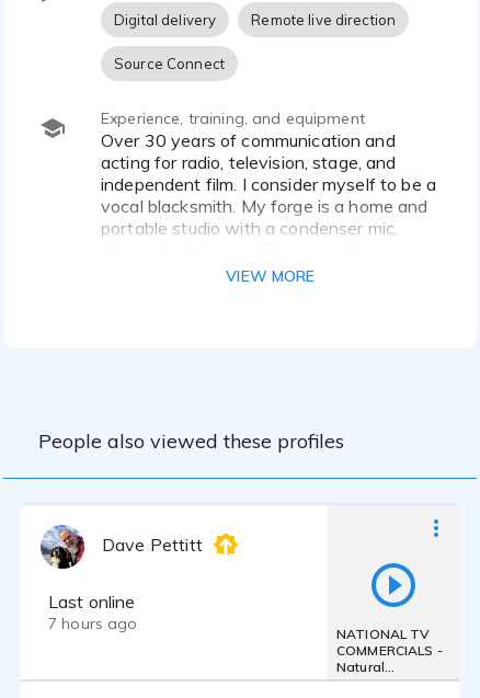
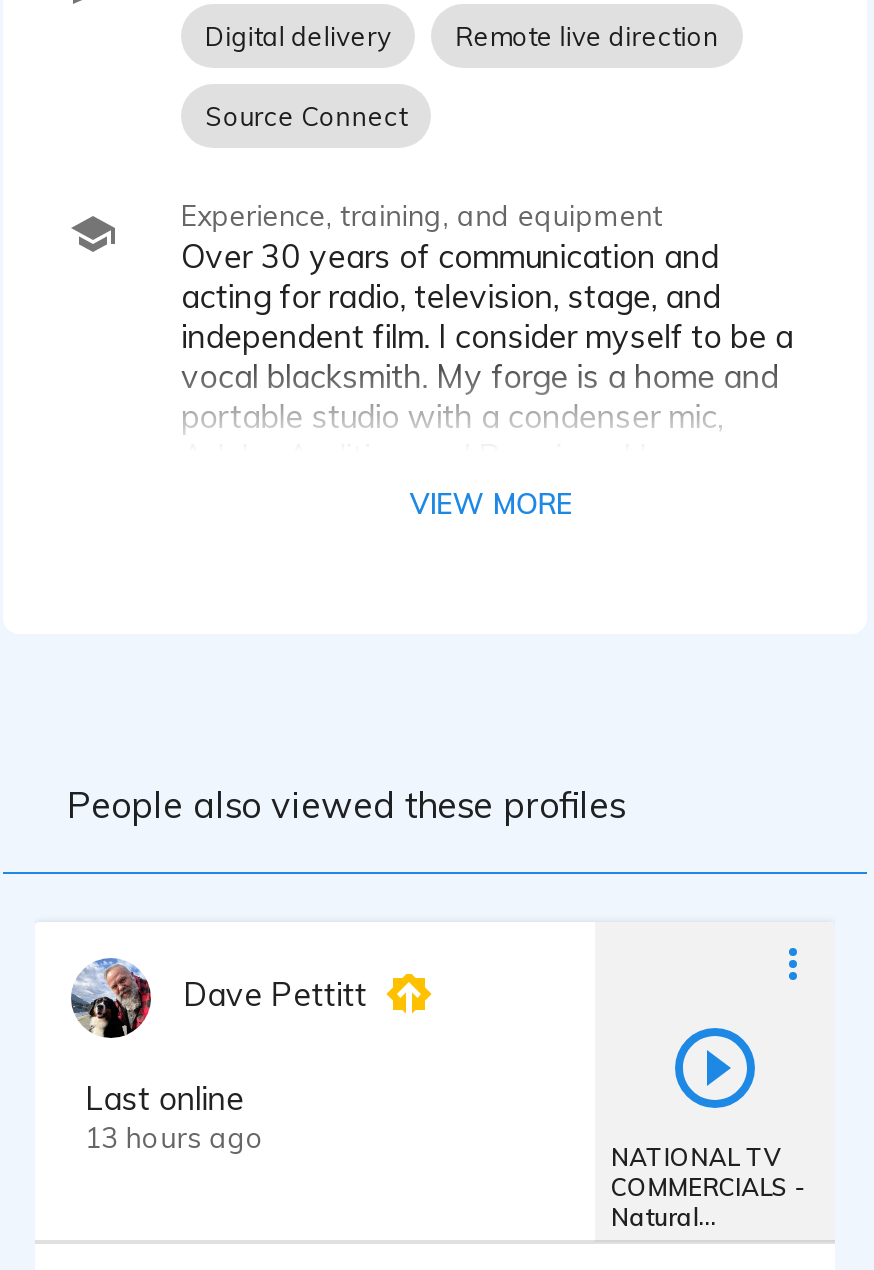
[48,614,138,633] 7 hours ago -> [85,1120,264,1156] 13 hours ago

